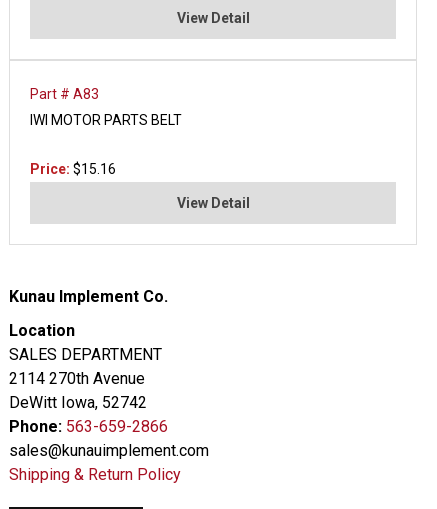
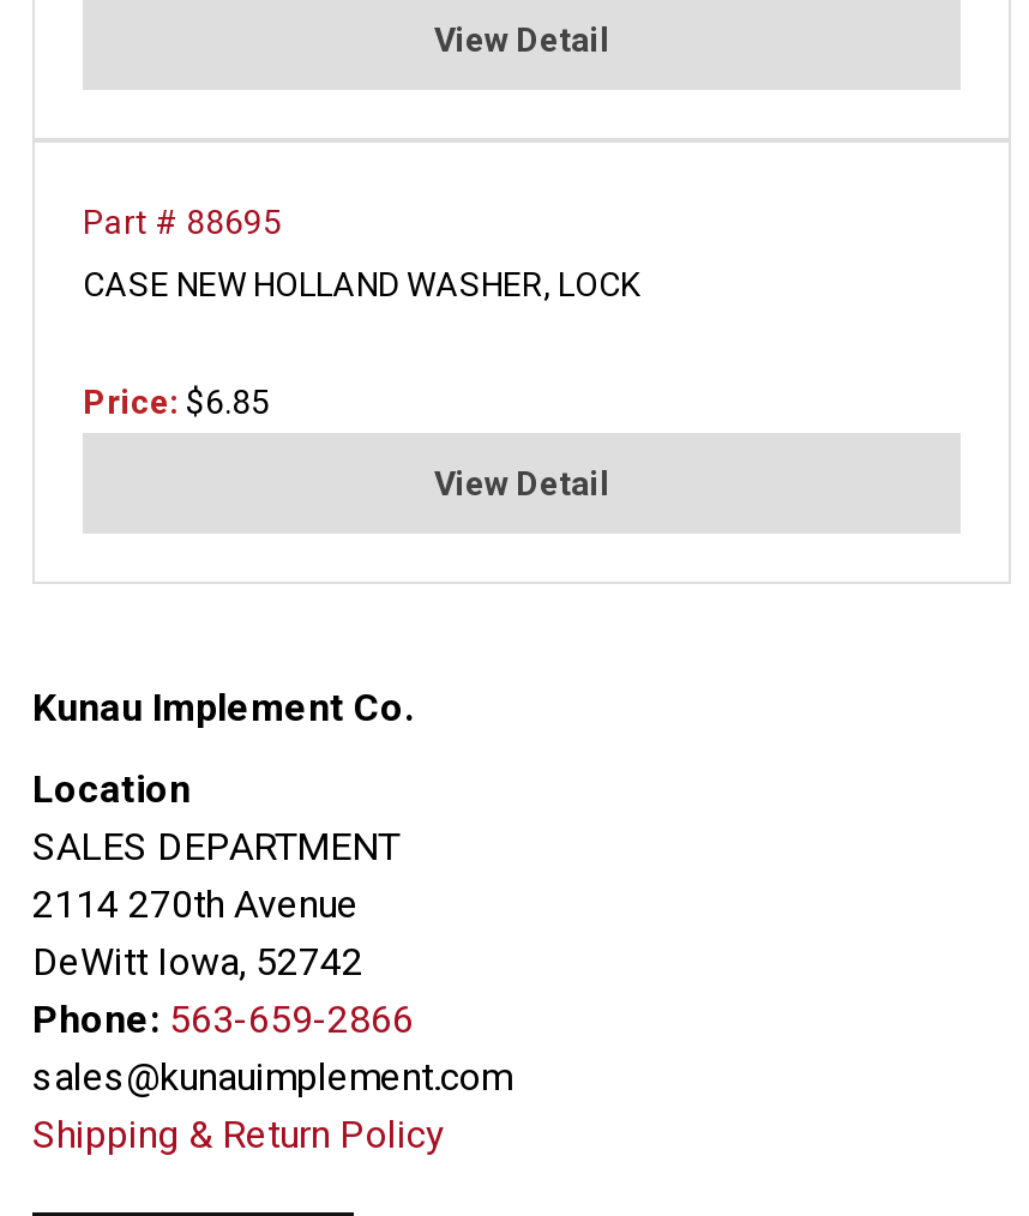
[30,86,99,102] Part # A83 -> [83,203,282,241] Part # 88695
[30,112,182,128] IWI MOTOR PARTS BELT -> [83,265,639,303] CASE NEW HOLLAND WASHER, LOCK
[30,161,116,177] Price: $15.16 -> [83,383,270,421] Price: $6.85

